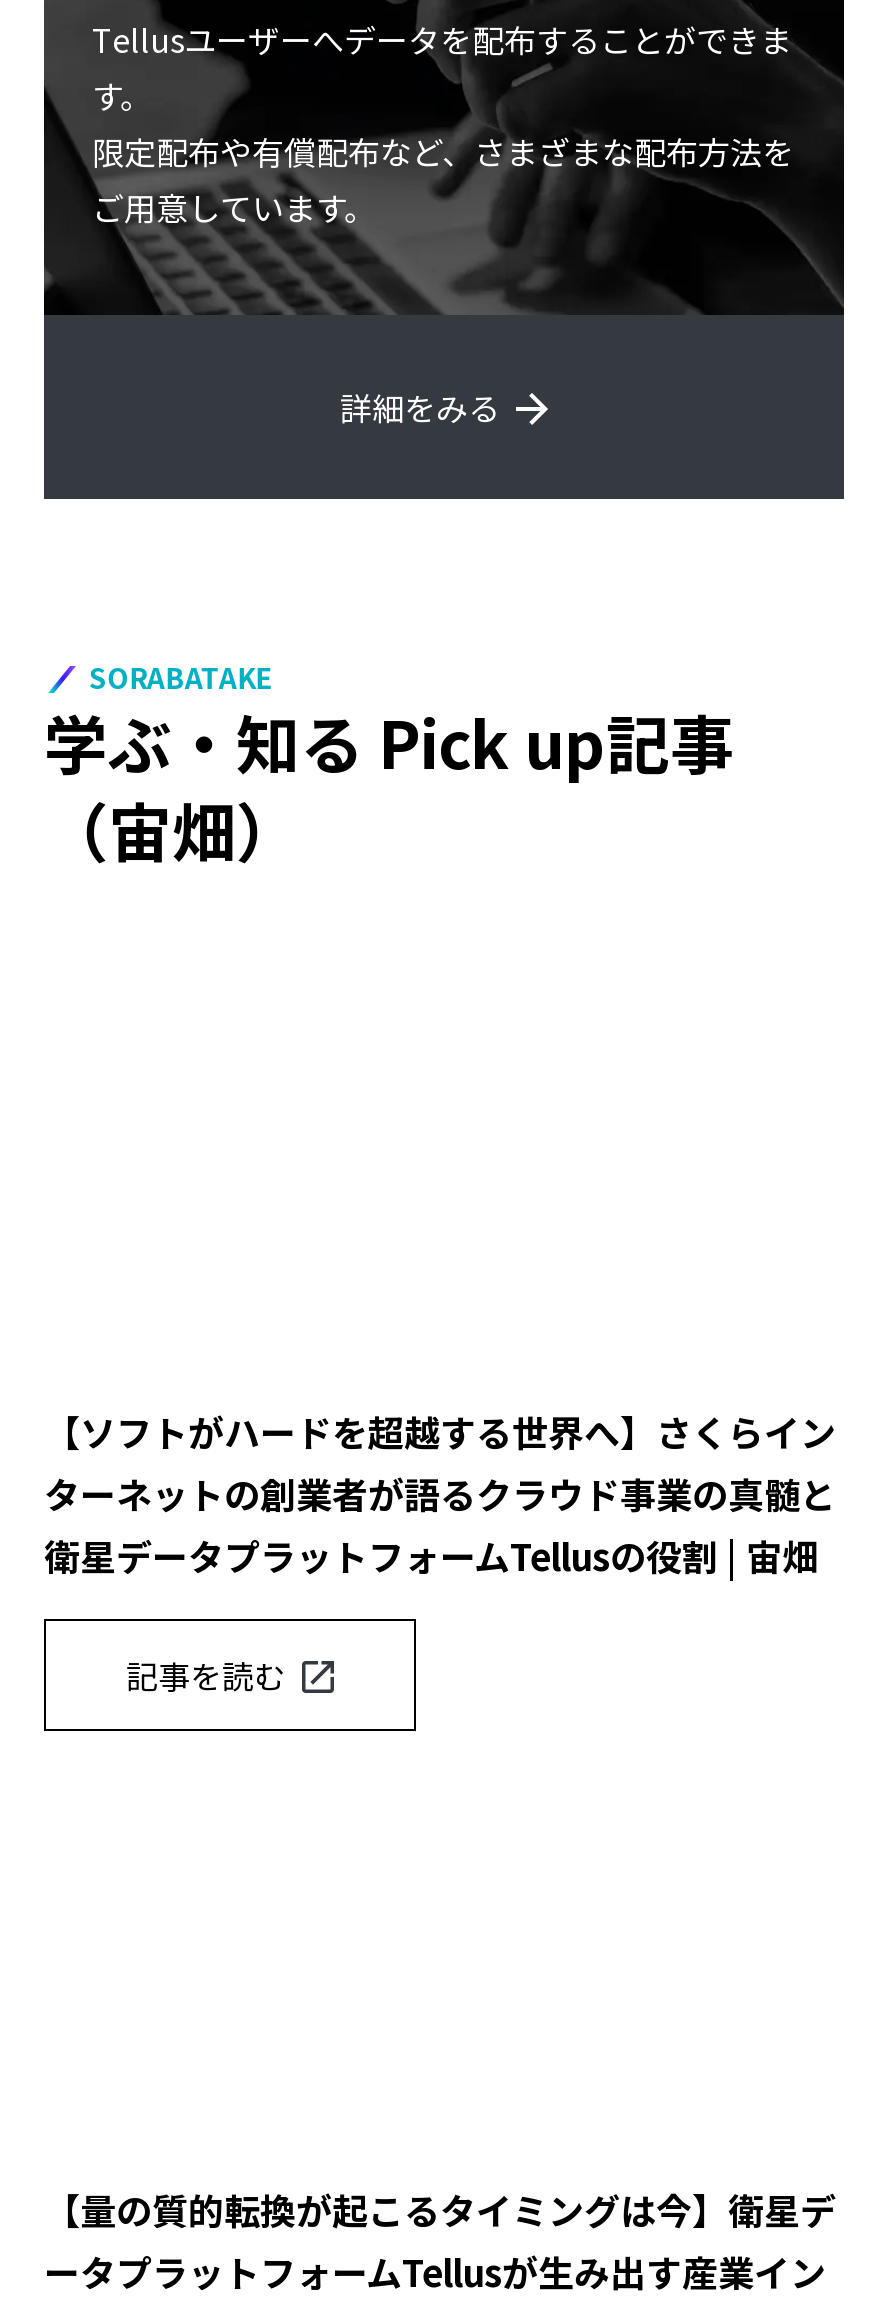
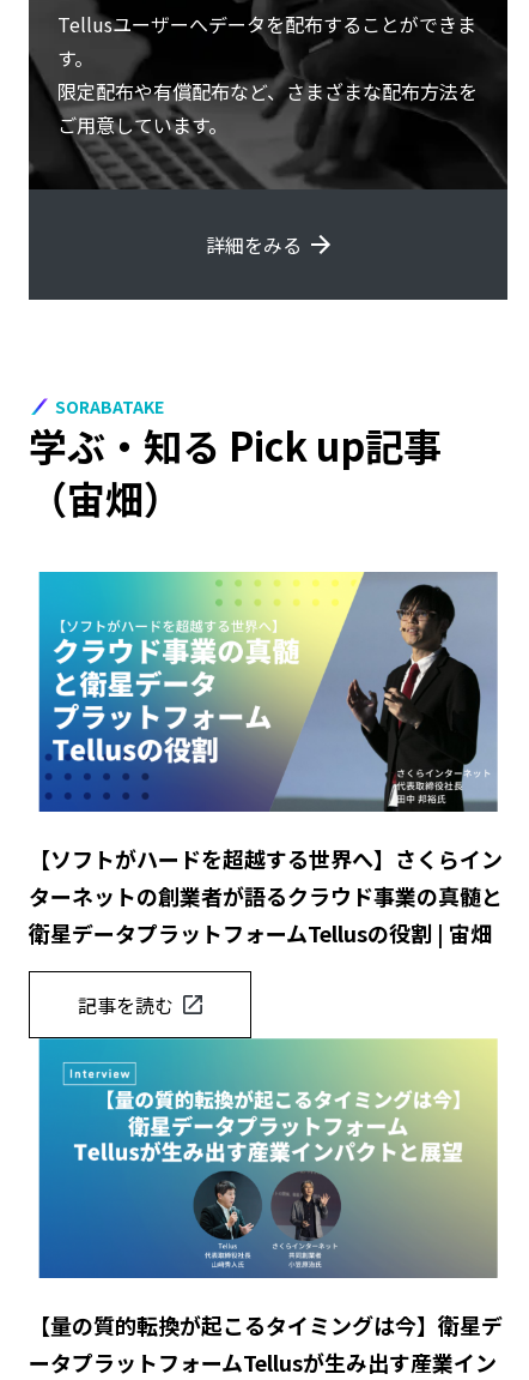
none -> [37,571,499,813] [image]
none -> [37,1037,498,1279] [image]

